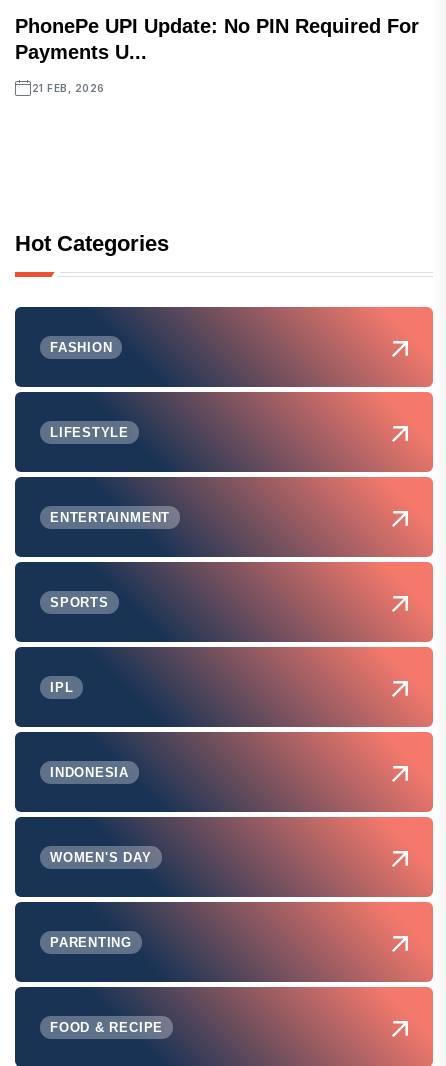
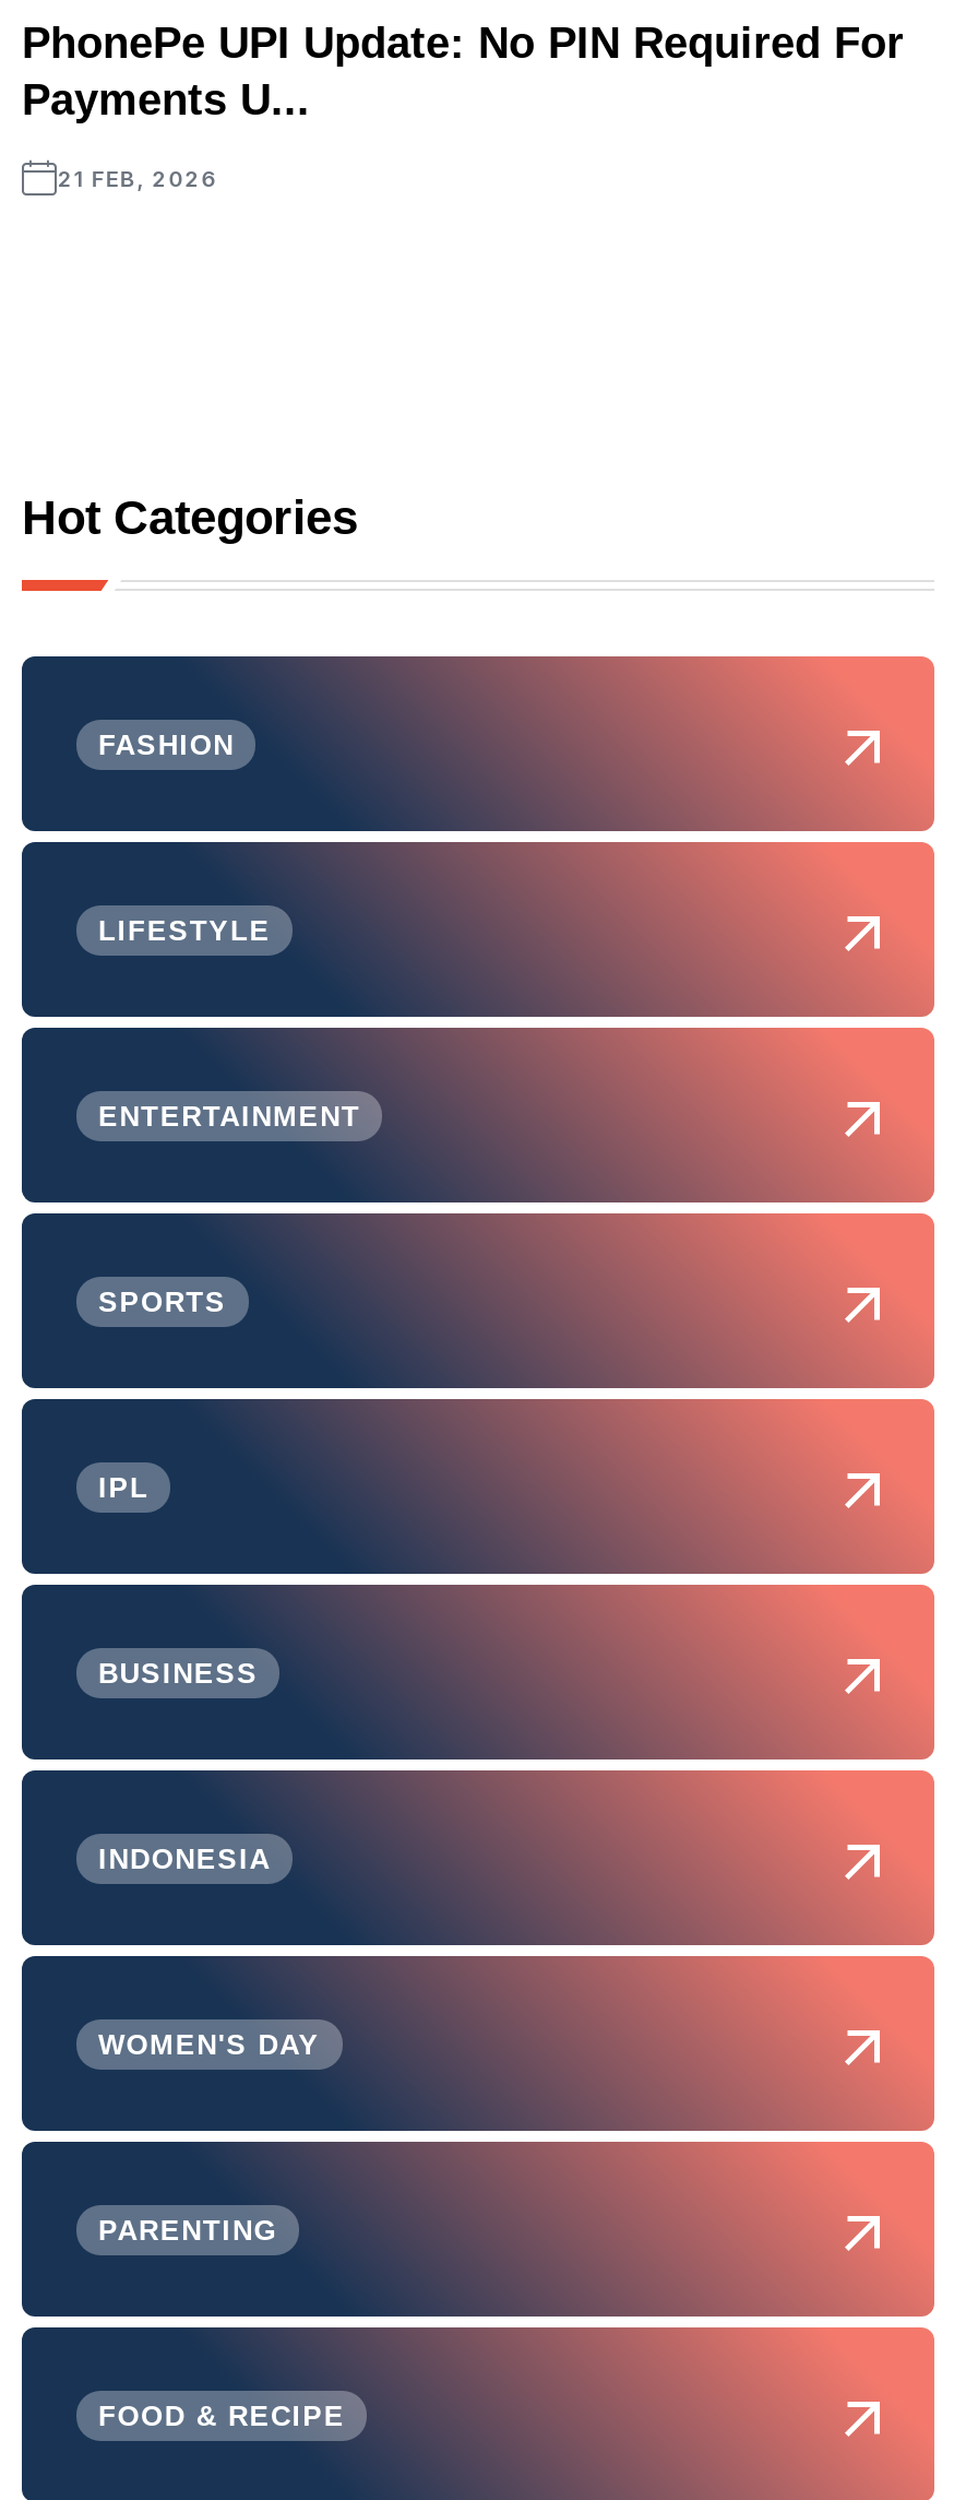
none -> [98,1656,258,1689] BUSINESS

